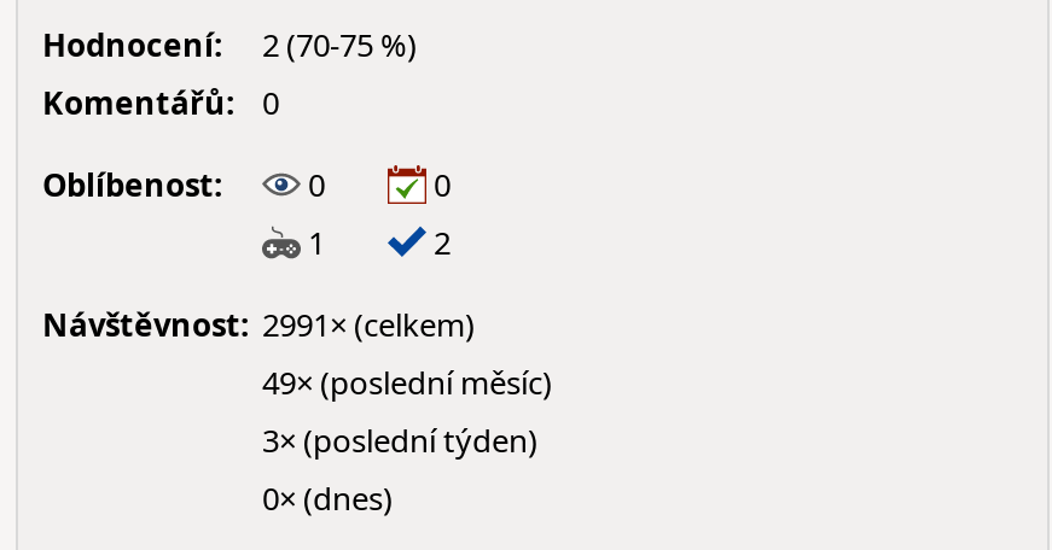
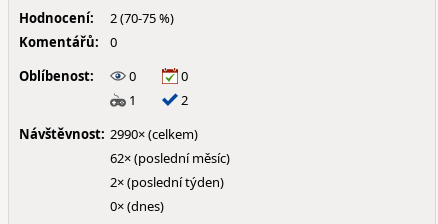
[42,303,475,346] Návštěvnost: 2991× (celkem) -> [19,125,198,143] Návštěvnost: 2990× (celkem)
[262,361,552,404] 49× (poslední měsíc) -> [110,149,230,167] 62× (poslední měsíc)
[262,419,537,462] 3× (poslední týden) -> [110,173,224,191] 2× (poslední týden)

